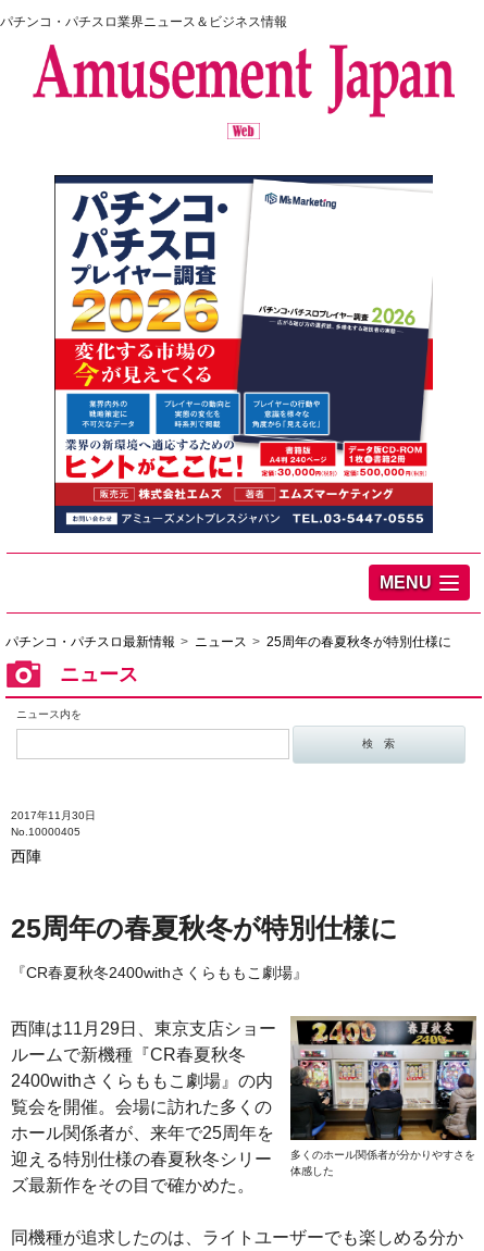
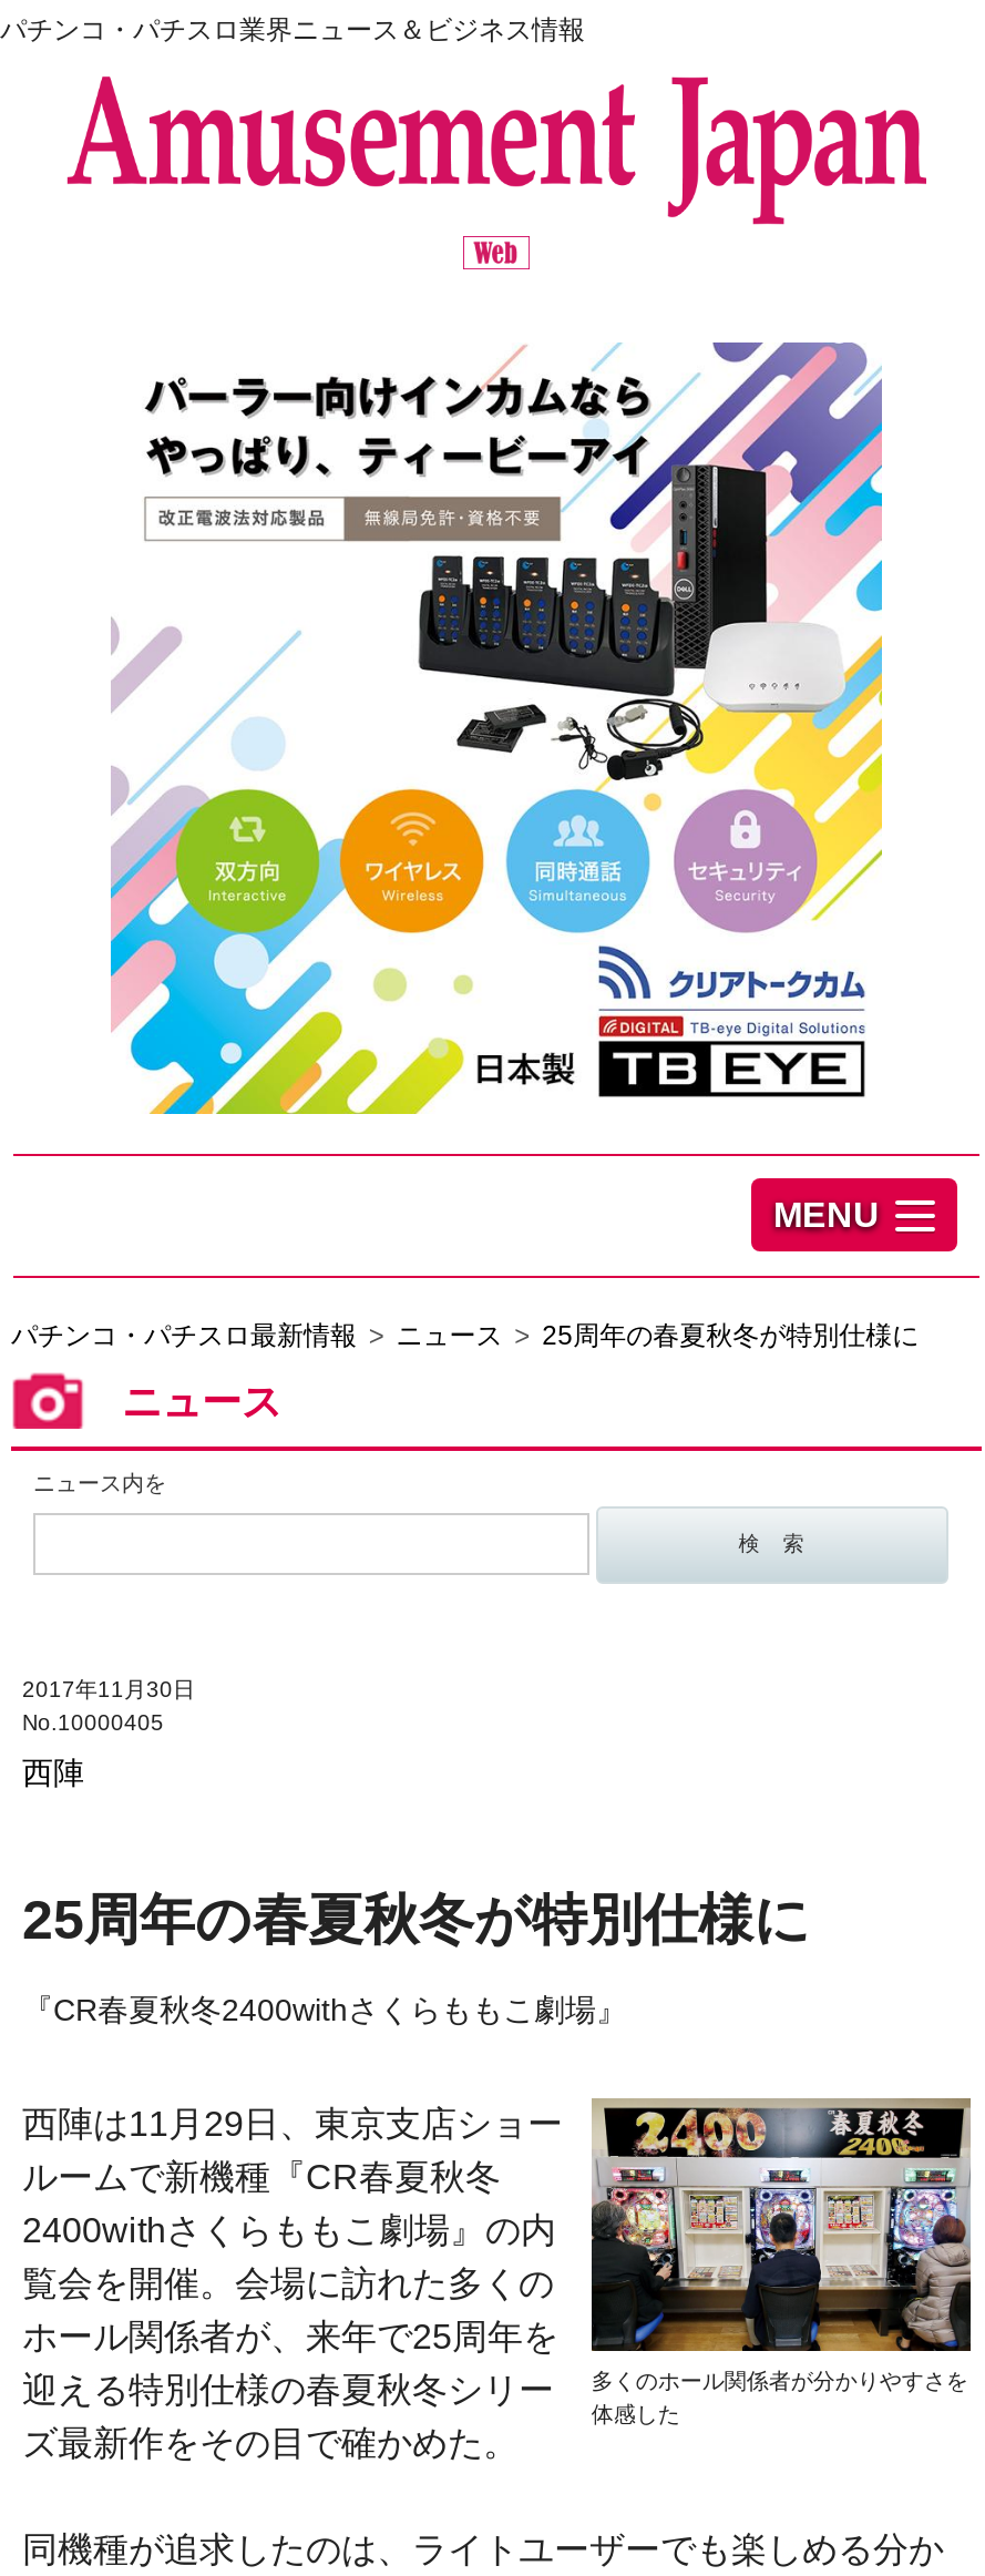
[53,174,434,534] [image] -> [109,340,884,1116] [image]

